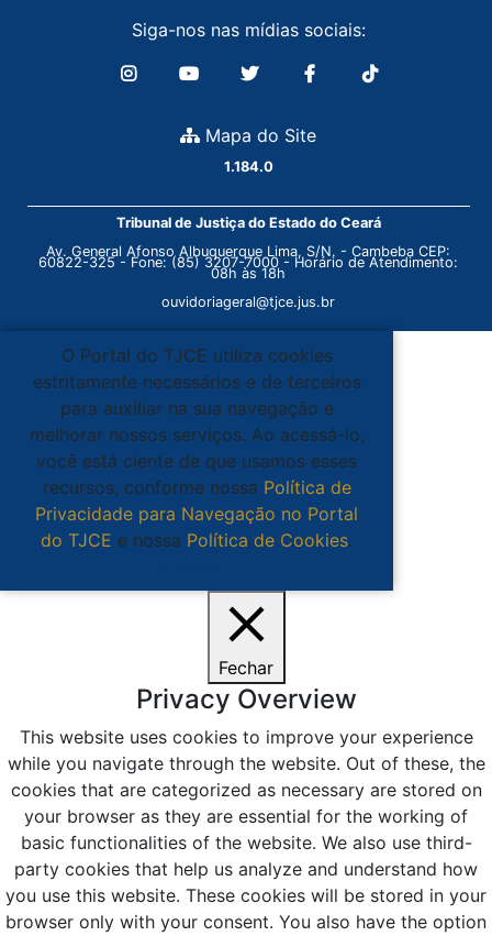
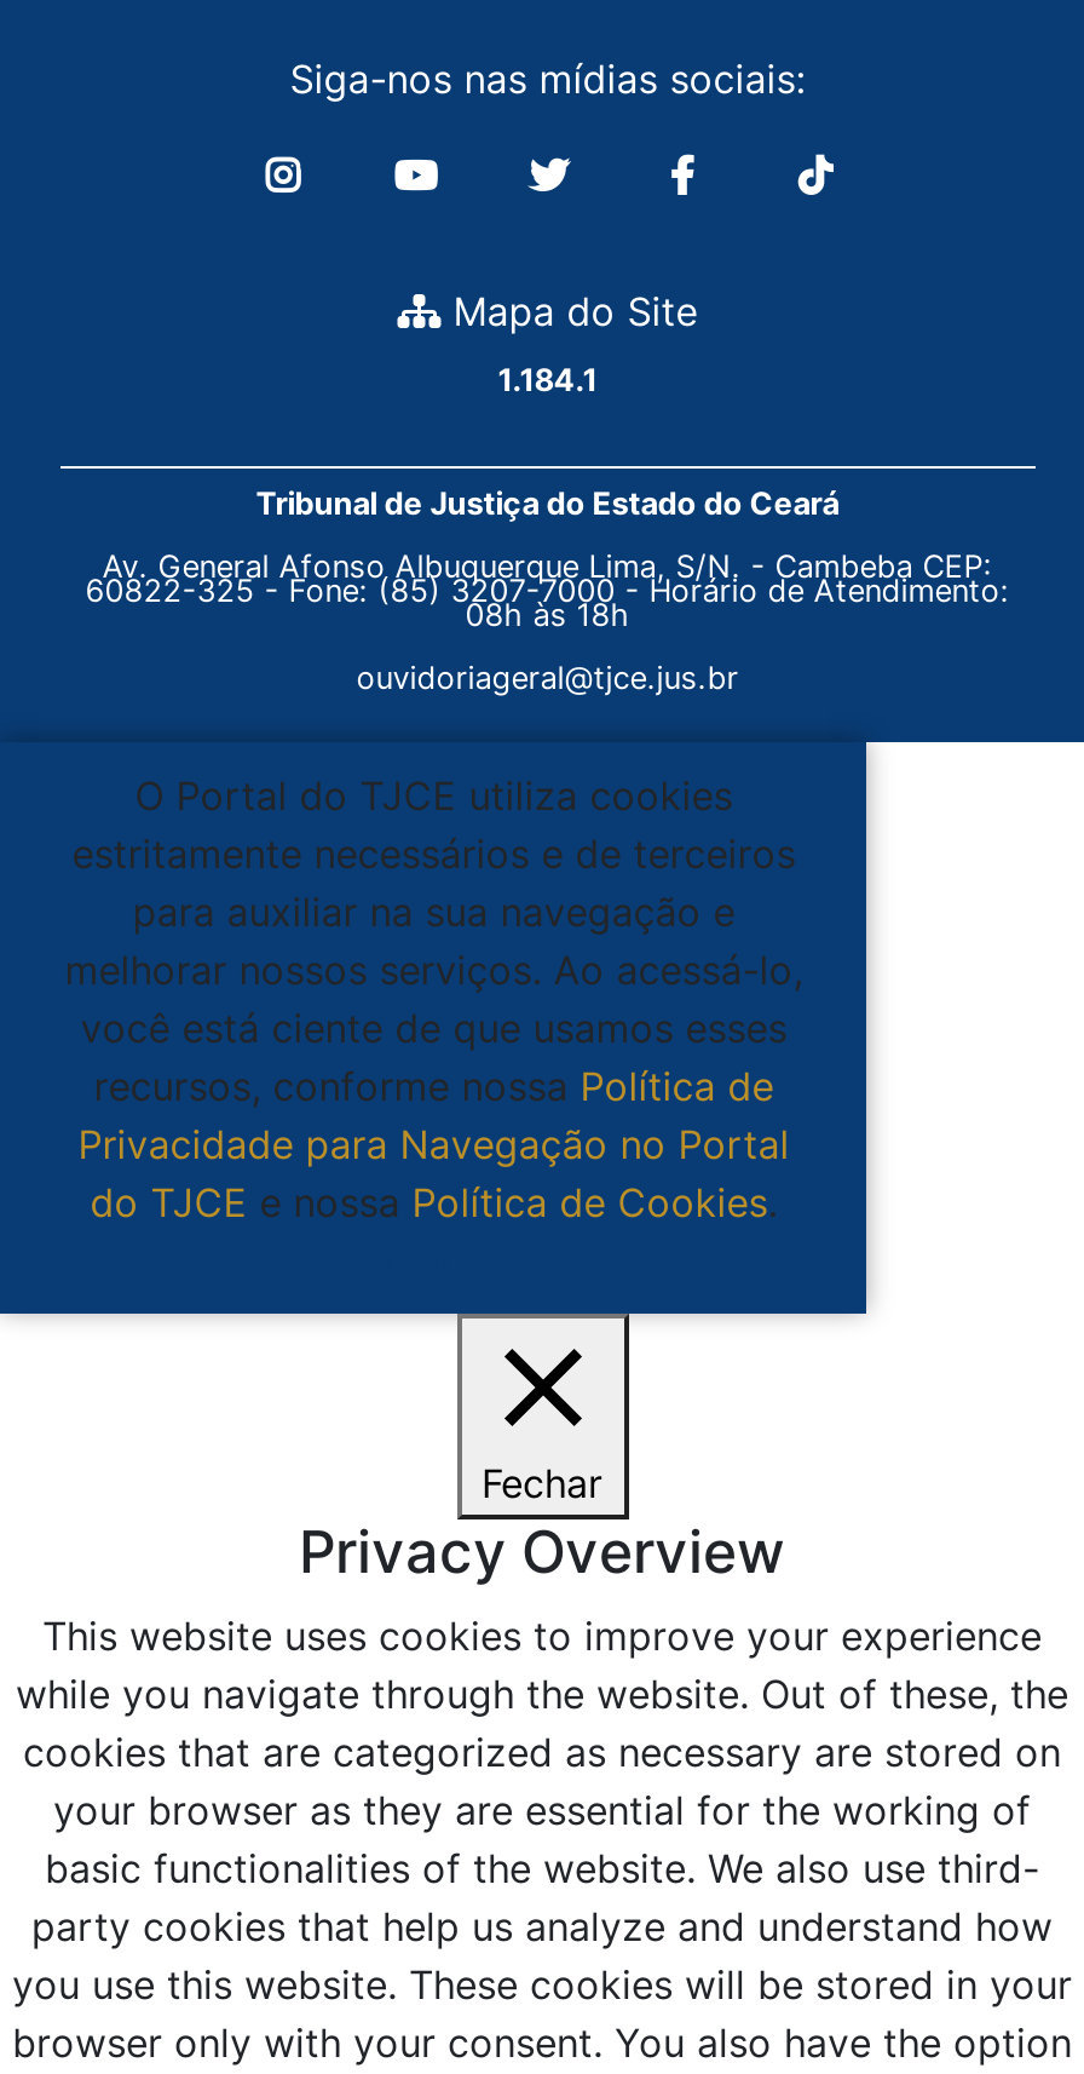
[224,158,273,175] 1.184.0 -> [498,362,597,399] 1.184.1

